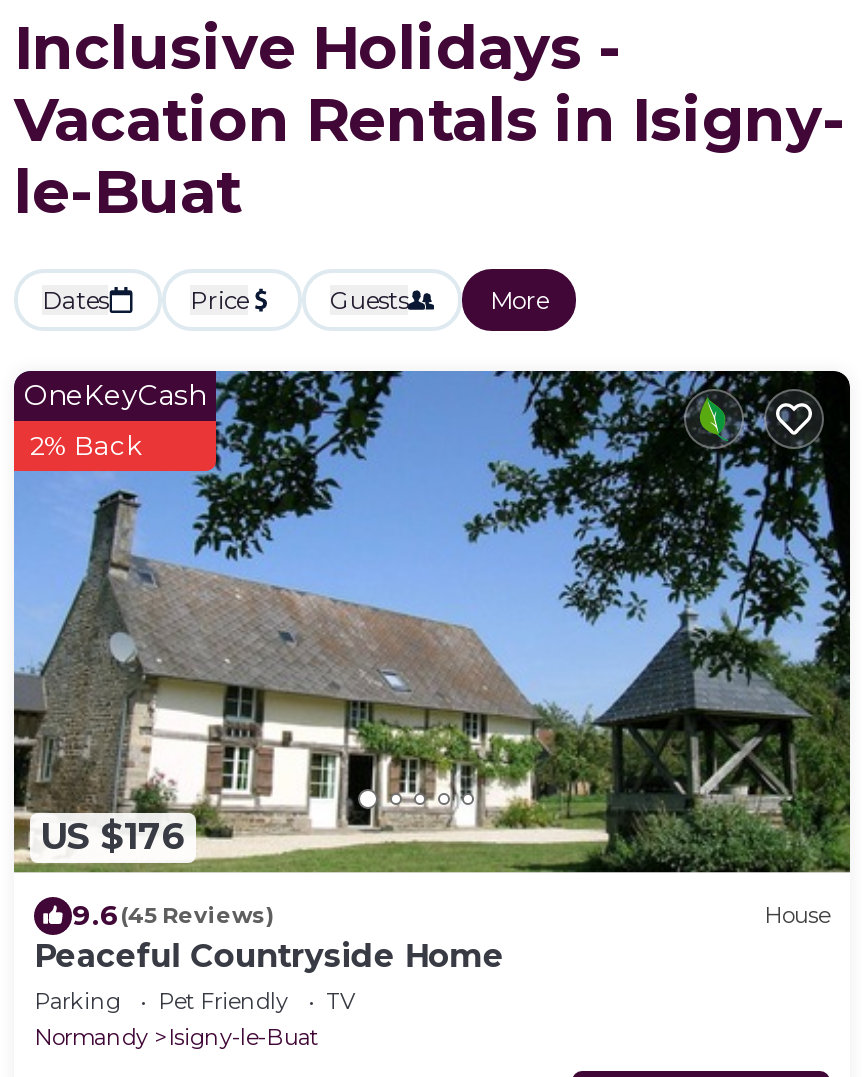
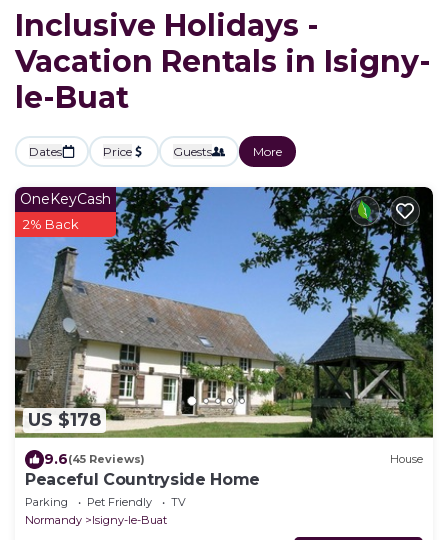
[40,816,186,860] US $176 -> [28,409,101,431] US $178

